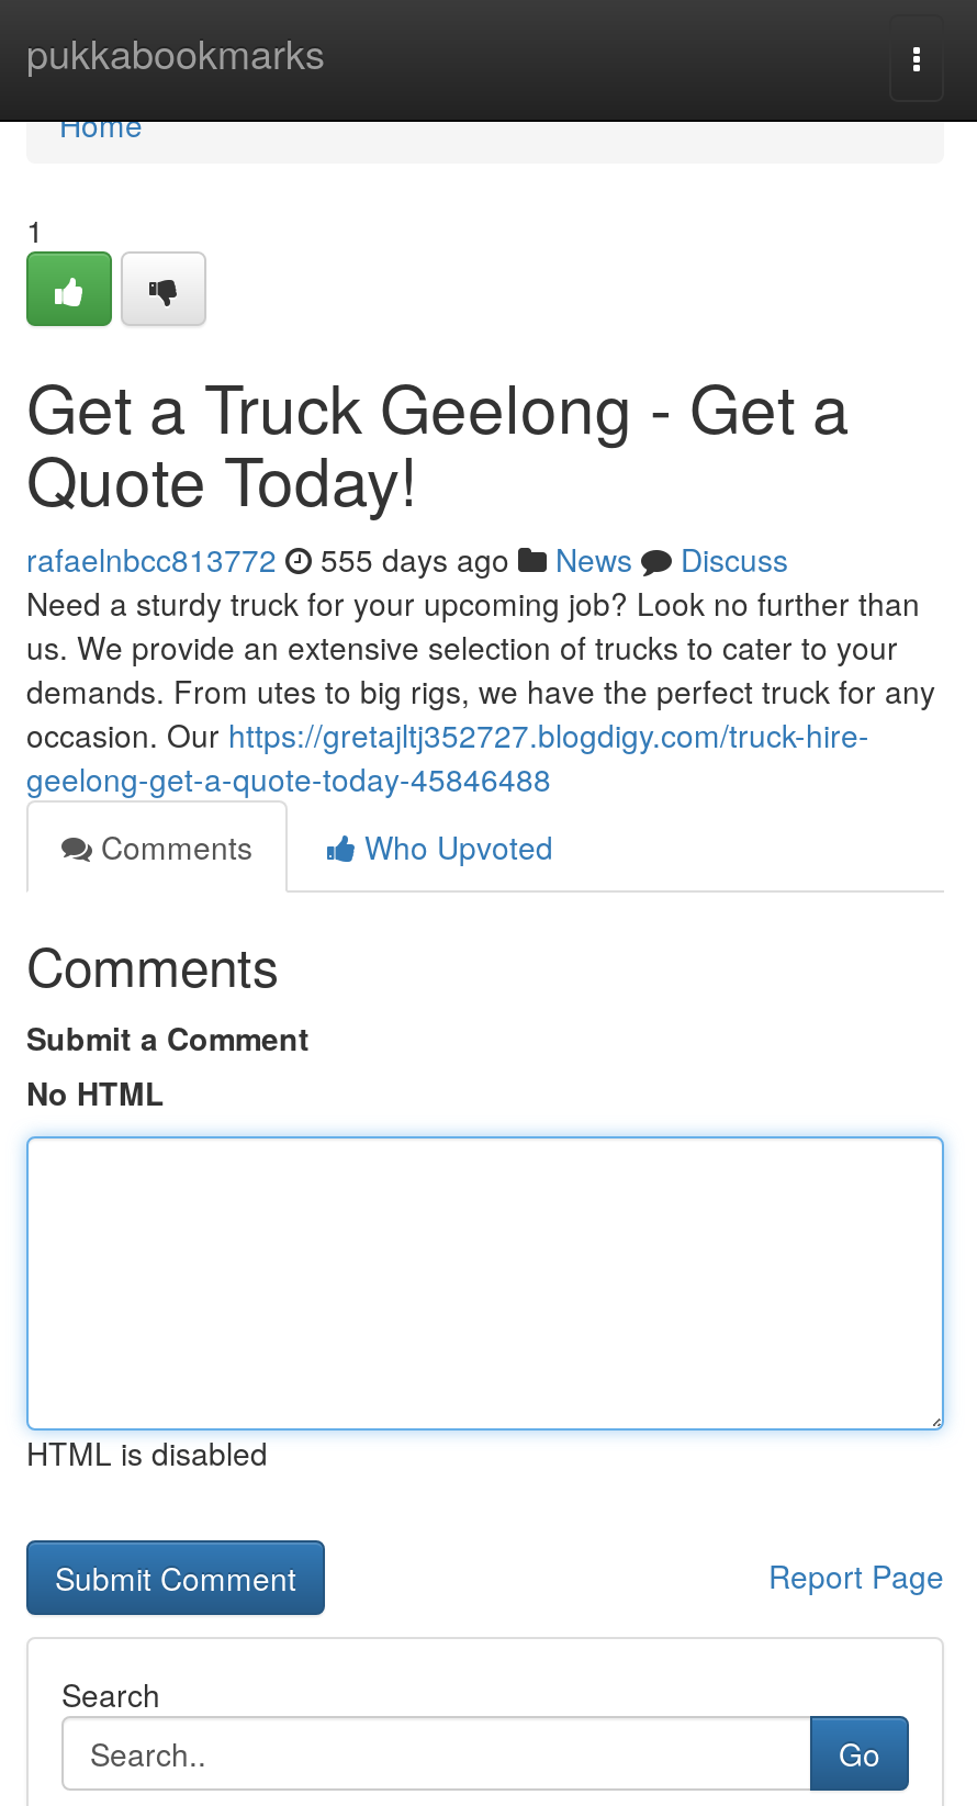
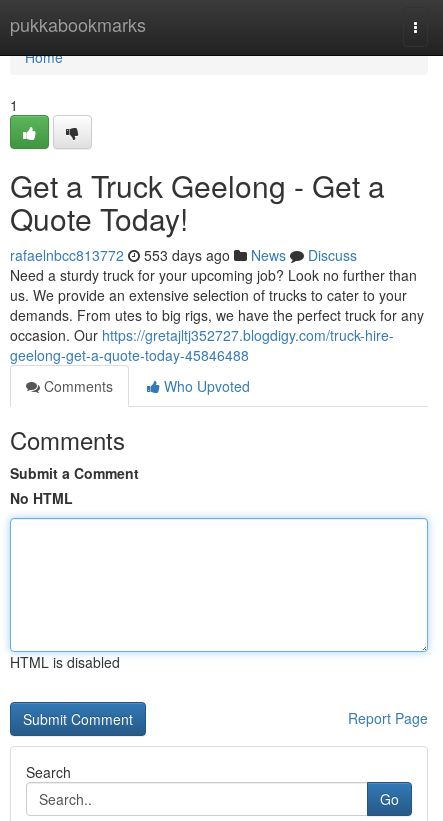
[26,537,788,581] rafaelnbcc813772 555 days ago News Discuss -> [10,245,357,265] rafaelnbcc813772 553 days ago News Discuss

